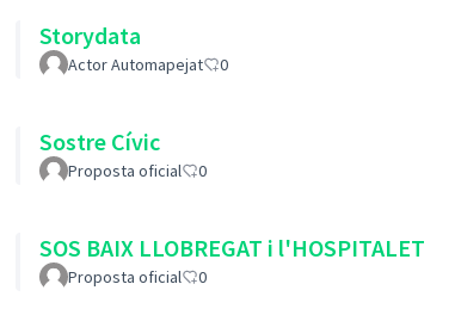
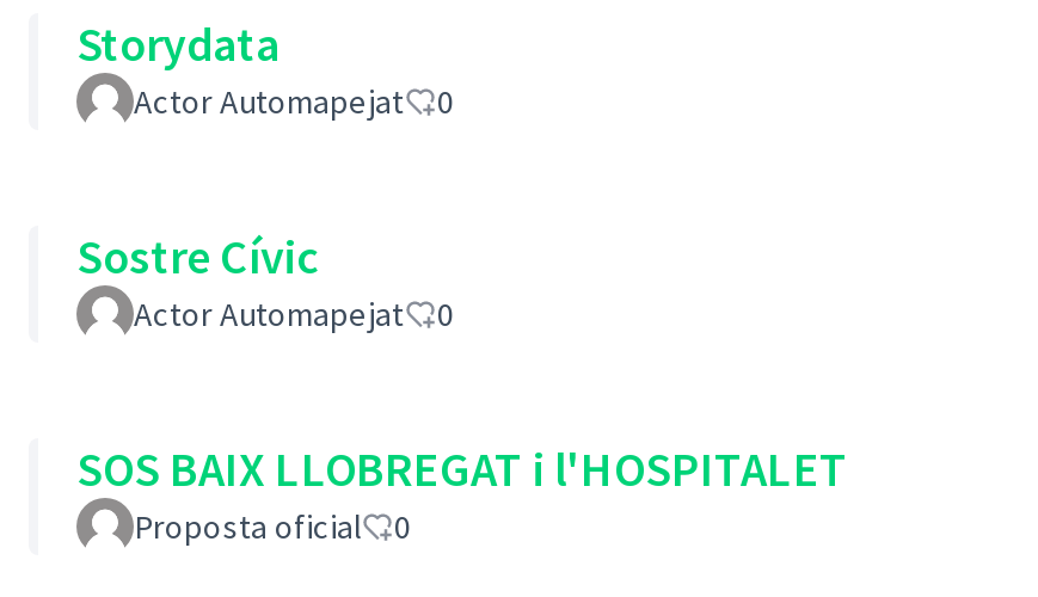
[68,160,182,181] Proposta oficial -> [134,293,404,336] Actor Automapejat

